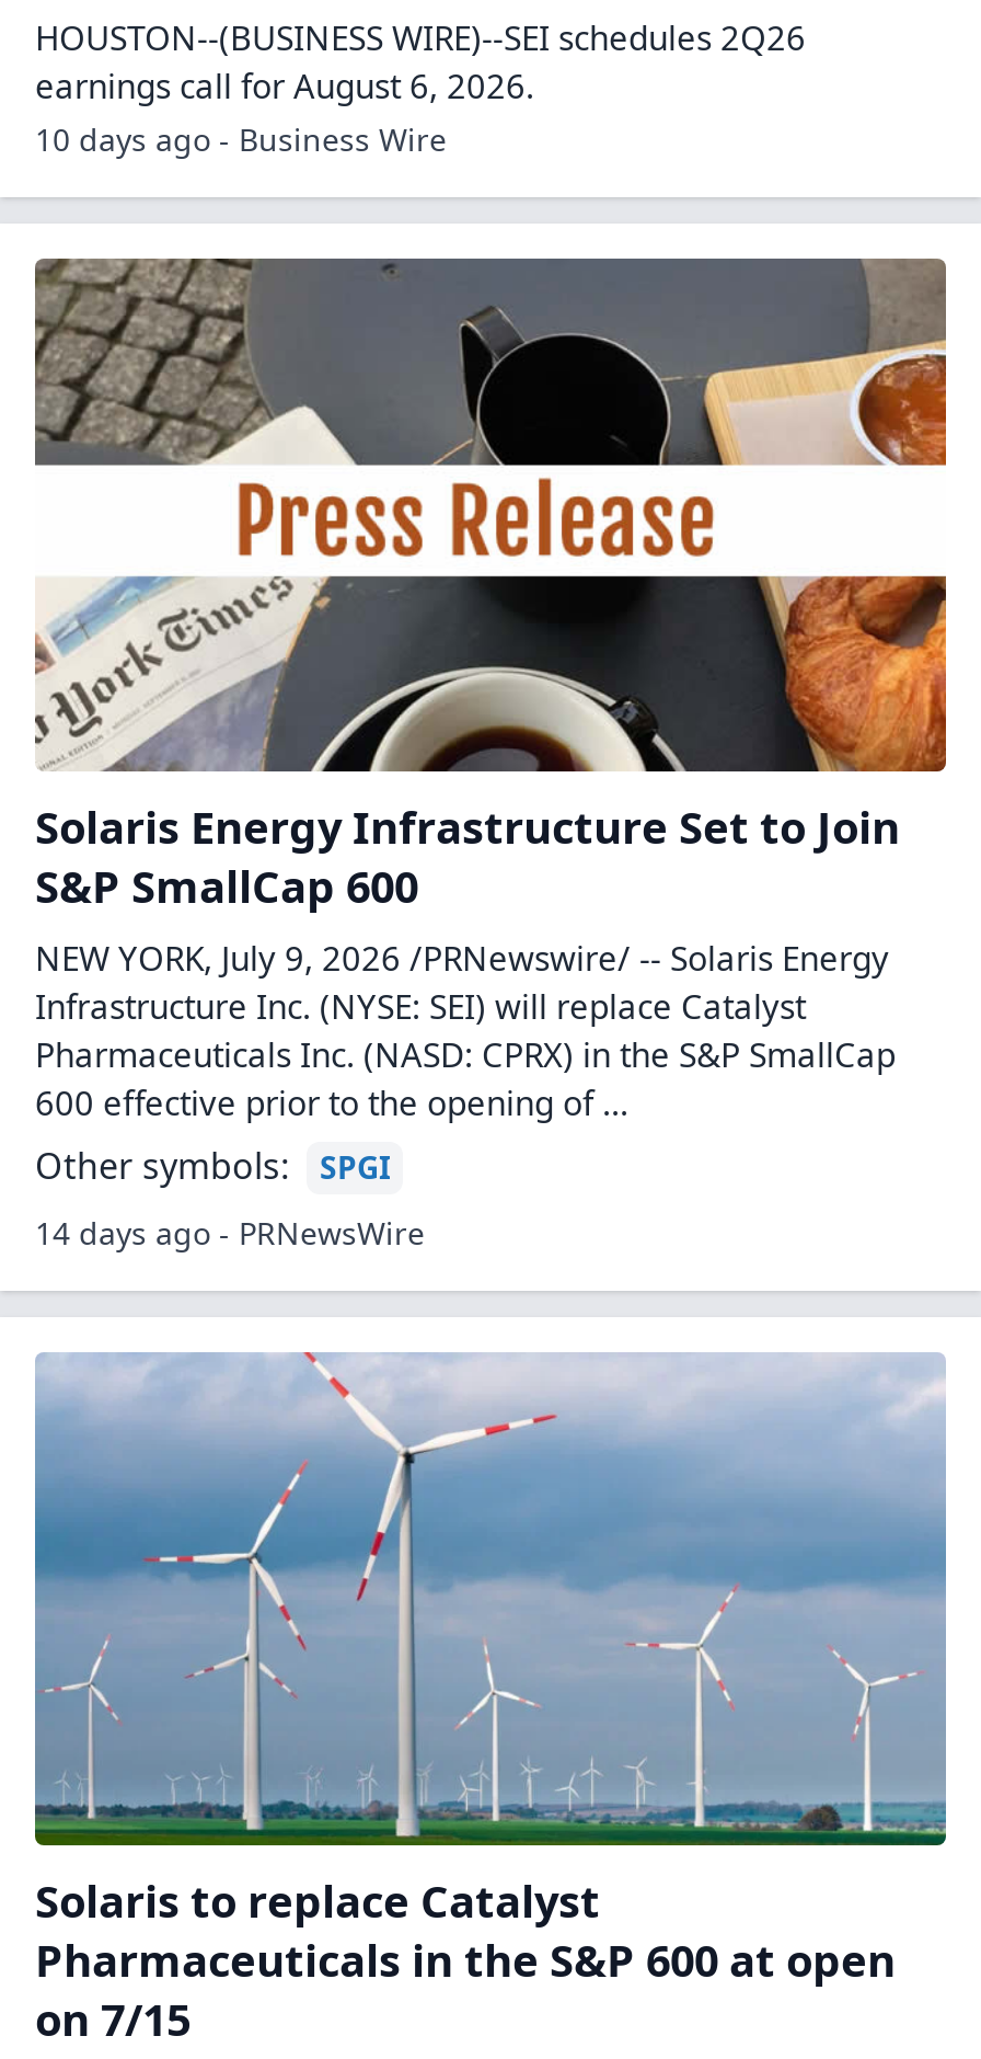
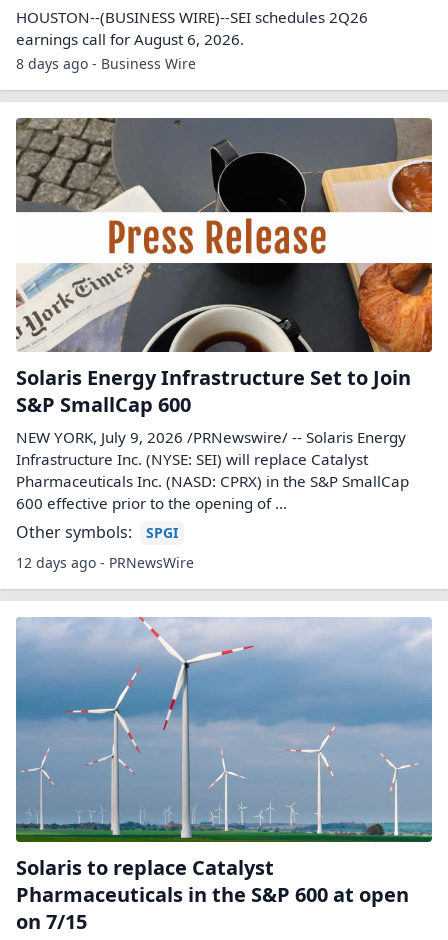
[35,118,447,160] 10 days ago - Business Wire -> [16,54,196,73] 8 days ago - Business Wire
[35,1212,425,1254] 14 days ago - PRNewsWire -> [16,553,194,572] 12 days ago - PRNewsWire

